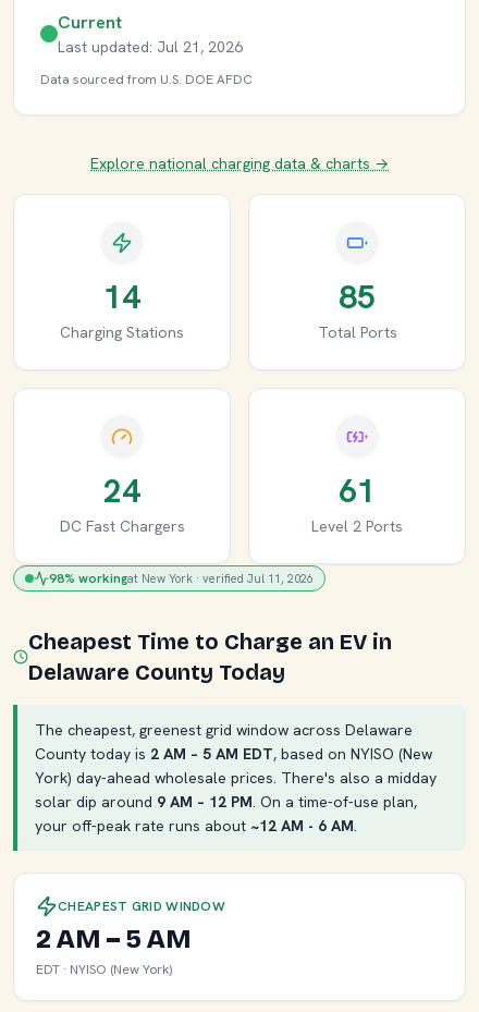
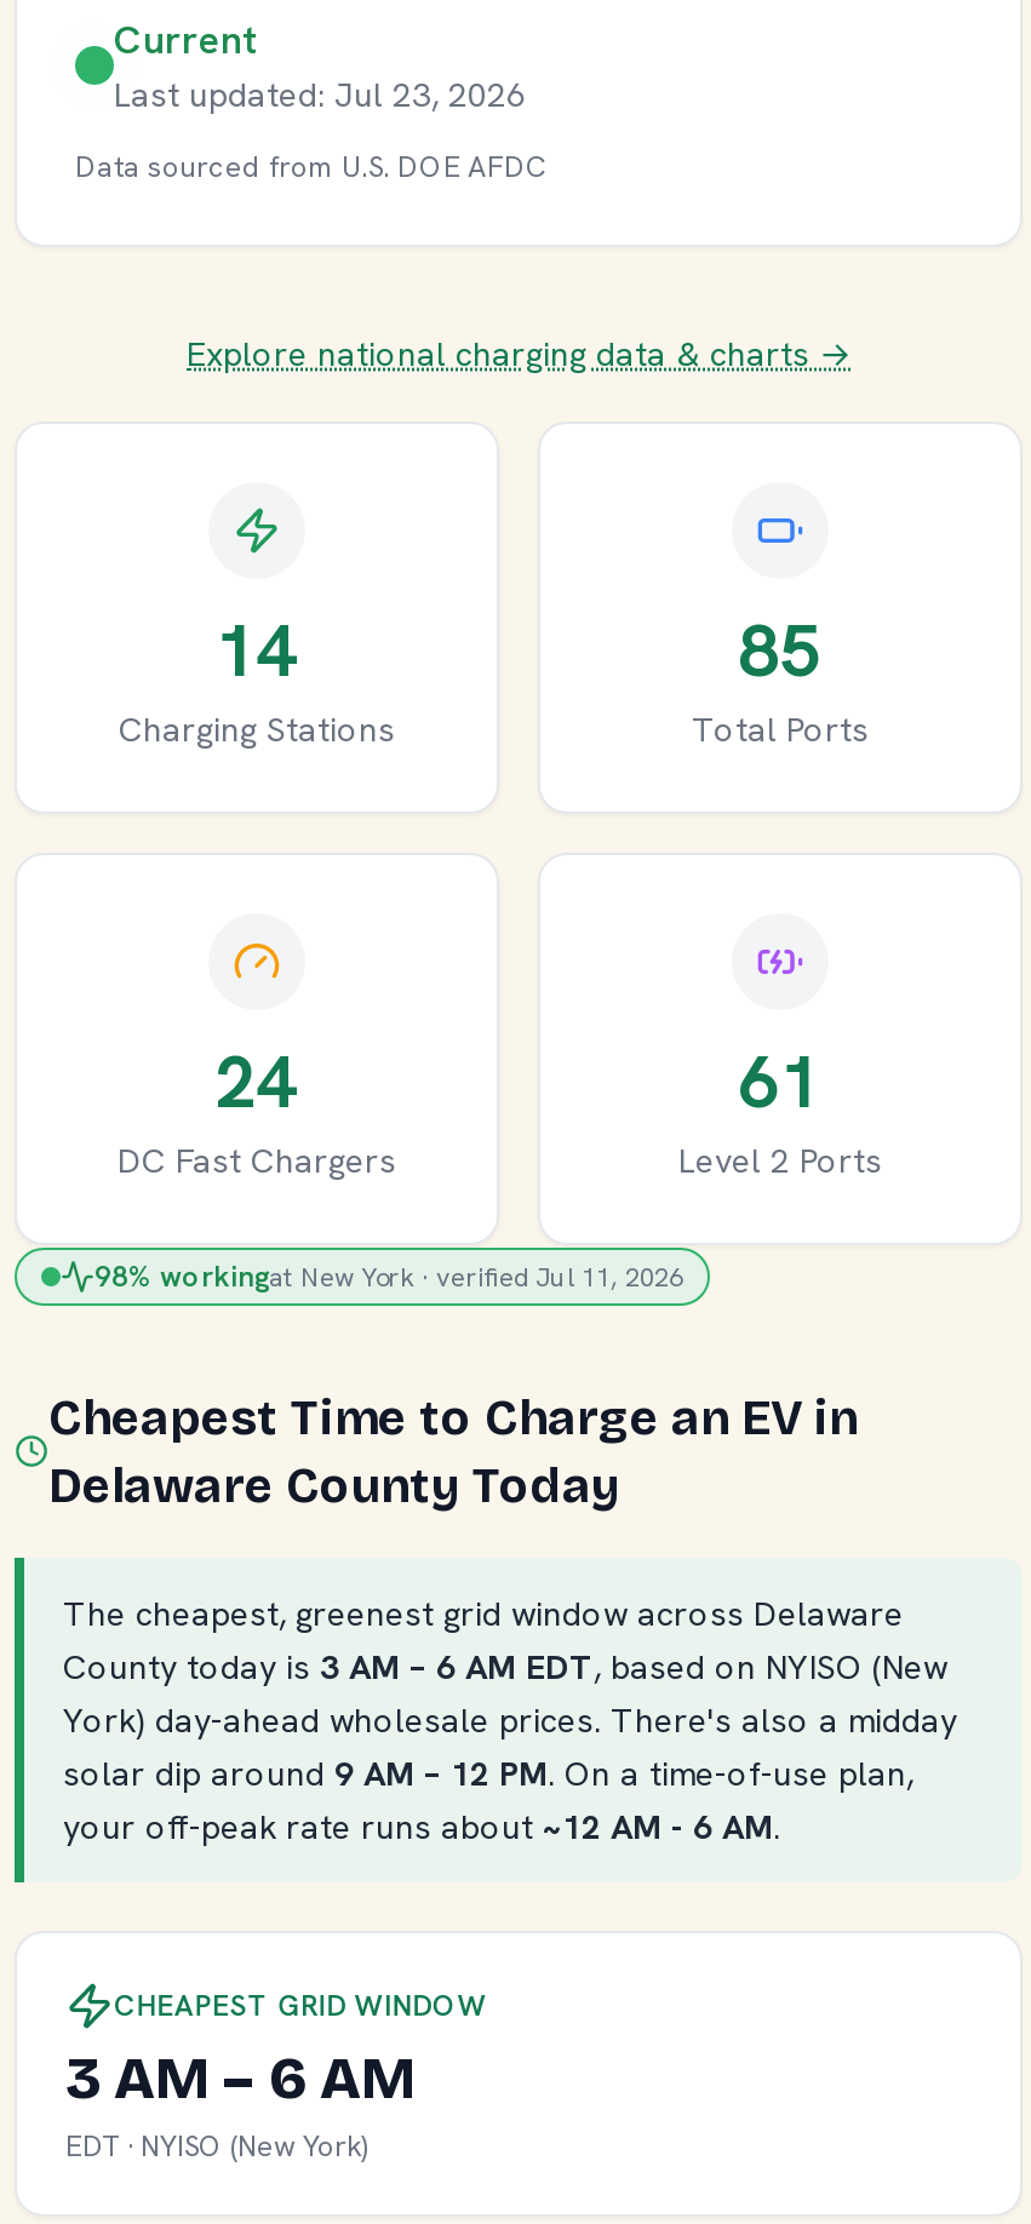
[58,37,243,57] Last updated: Jul 21, 2026 -> [114,73,526,116] Last updated: Jul 23, 2026
[35,744,432,764] County today is 2 AM – 5 AM EDT, based on NYISO (New -> [63,1645,947,1689] County today is 3 AM – 6 AM EDT, based on NYISO (New
[36,924,191,954] 2 AM – 5 AM -> [65,2045,417,2113] 3 AM – 6 AM

